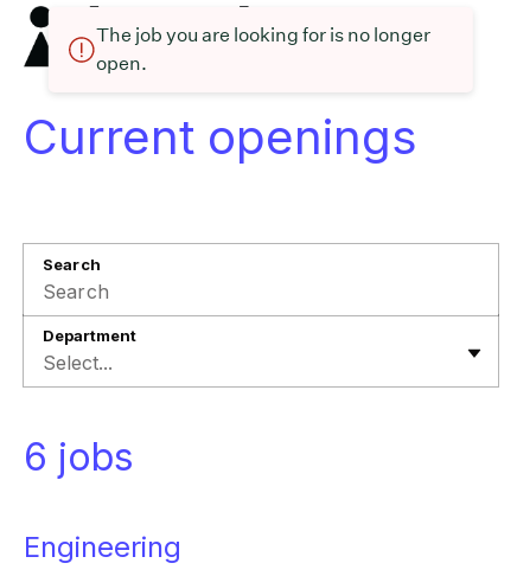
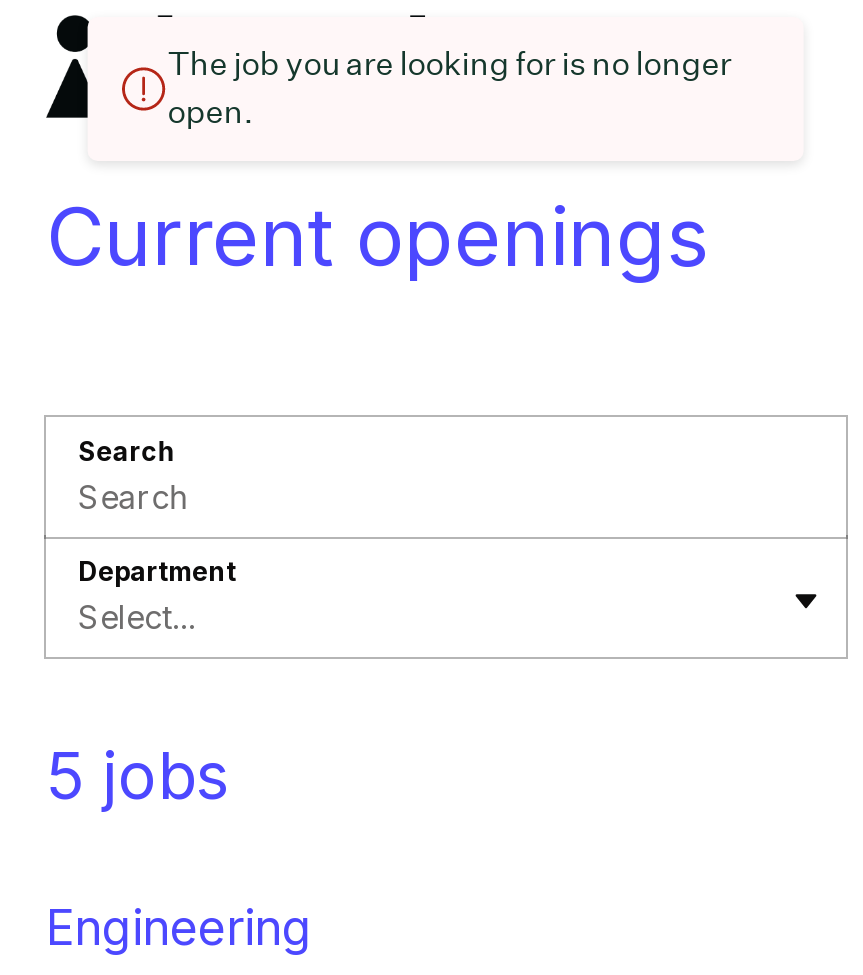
[24,434,134,480] 6 jobs -> [46,737,230,815] 5 jobs

